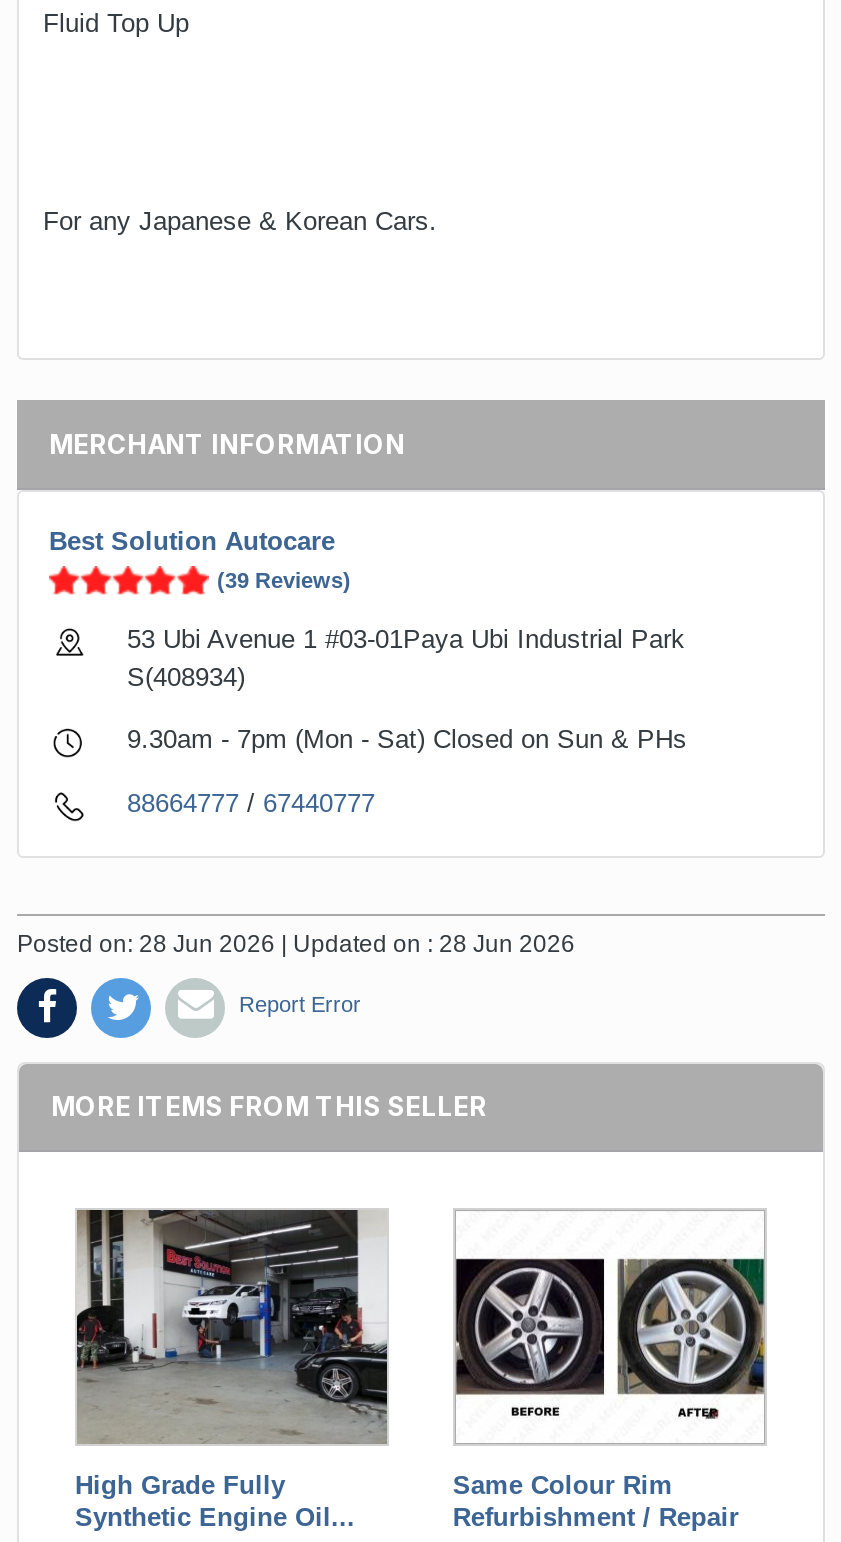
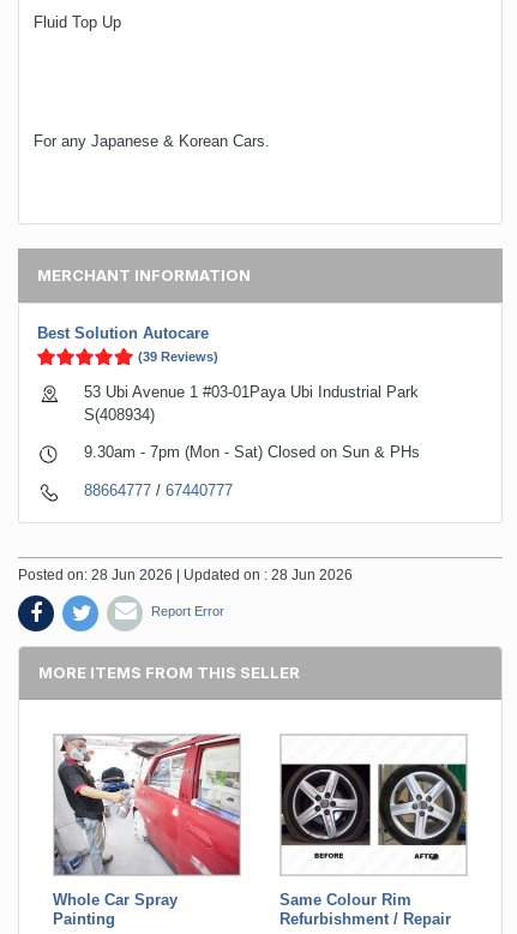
[75,1208,389,1531] [image] | High Grade Fully | Synthetic Engine Oil... -> [53,734,241,928] [image] | Whole Car Spray | Painting

